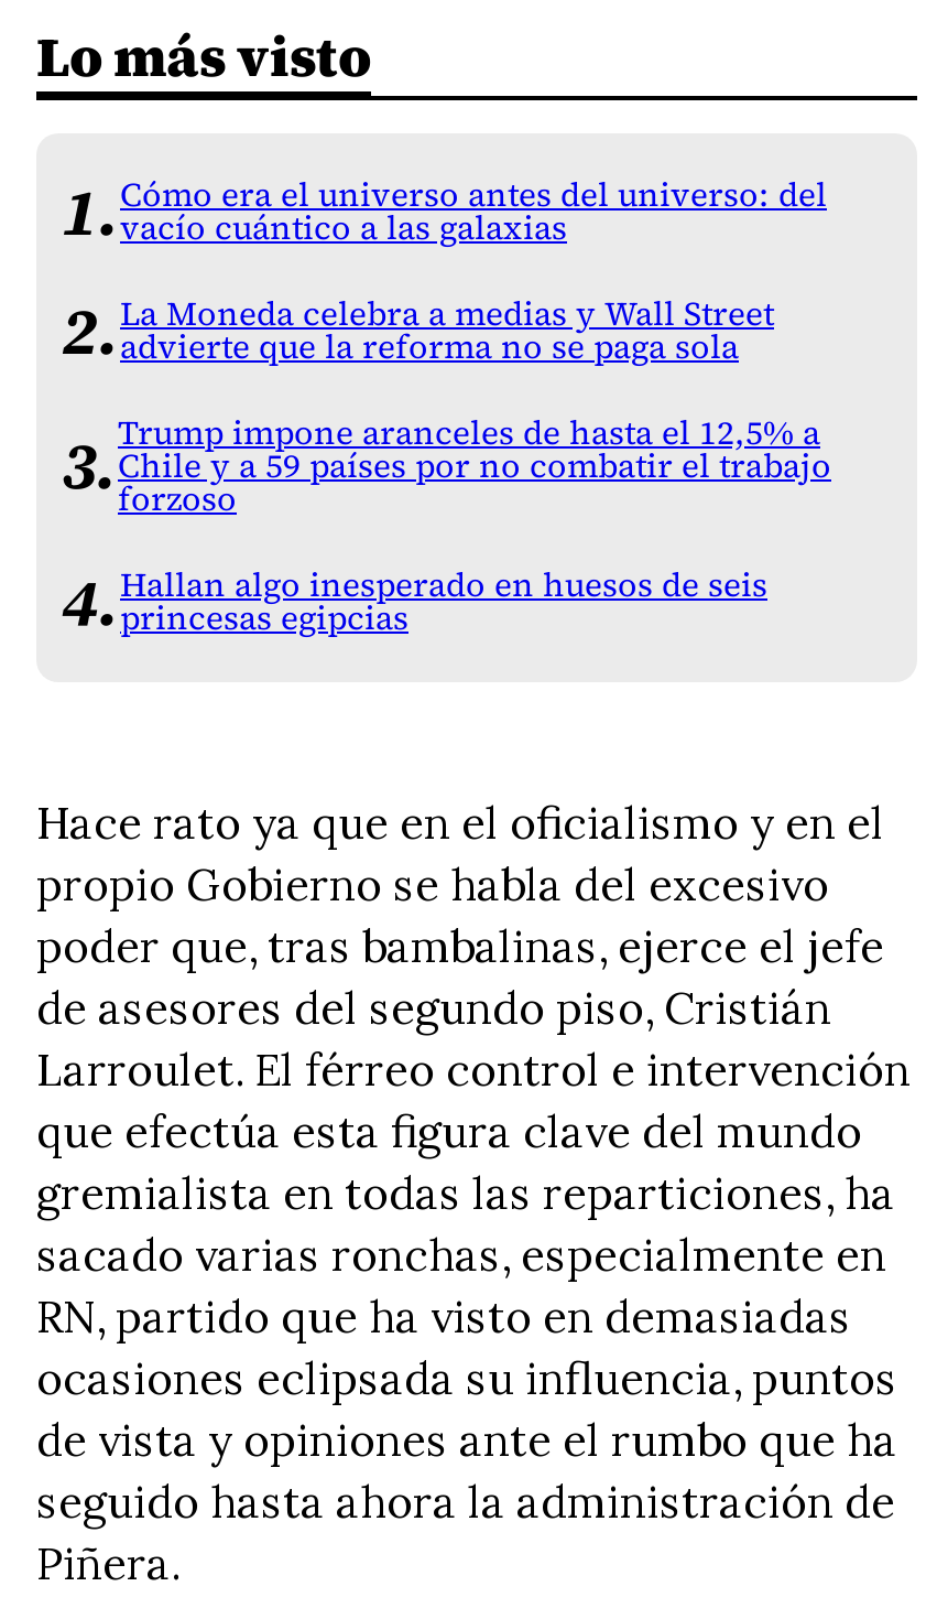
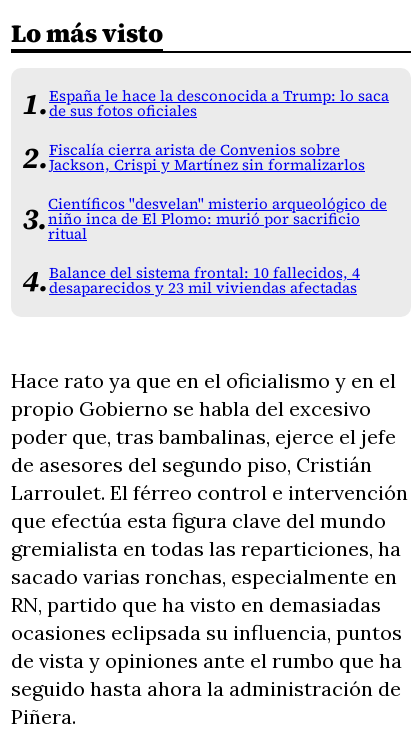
[120,172,827,250] Cómo era el universo antes del universo: del | vacío cuántico a las galaxias -> [49,86,389,121] España le hace la desconocida a Trump: lo saca | de sus fotos oficiales
[120,291,774,369] La Moneda celebra a medias y Wall Street | advierte que la reforma no se paga sola -> [49,140,365,175] Fiscalía cierra arista de Convenios sobre | Jackson, Crispi y Martínez sin formalizarlos
[118,410,831,521] Trump impone aranceles de hasta el 12,5% a | Chile y a 59 países por no combatir el trabajo | forzoso -> [48,194,387,244] Científicos "desvelan" misterio arqueológico de | niño inca de El Plomo: murió por sacrificio | ritual
[120,563,767,640] Hallan algo inesperado en huesos de seis | princesas egipcias -> [49,263,360,298] Balance del sistema frontal: 10 fallecidos, 4 | desaparecidos y 23 mil viviendas afectadas

